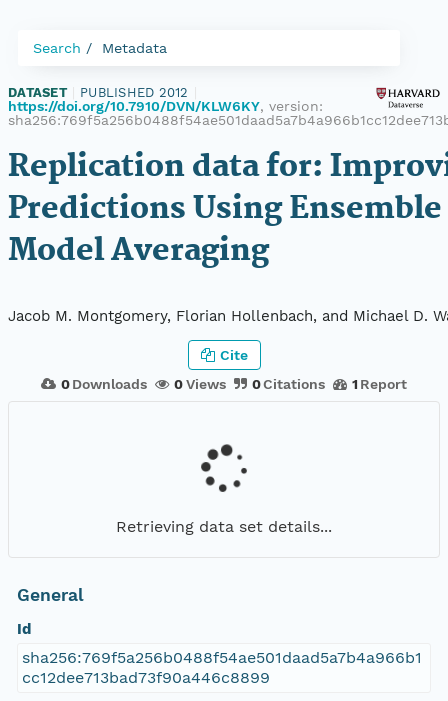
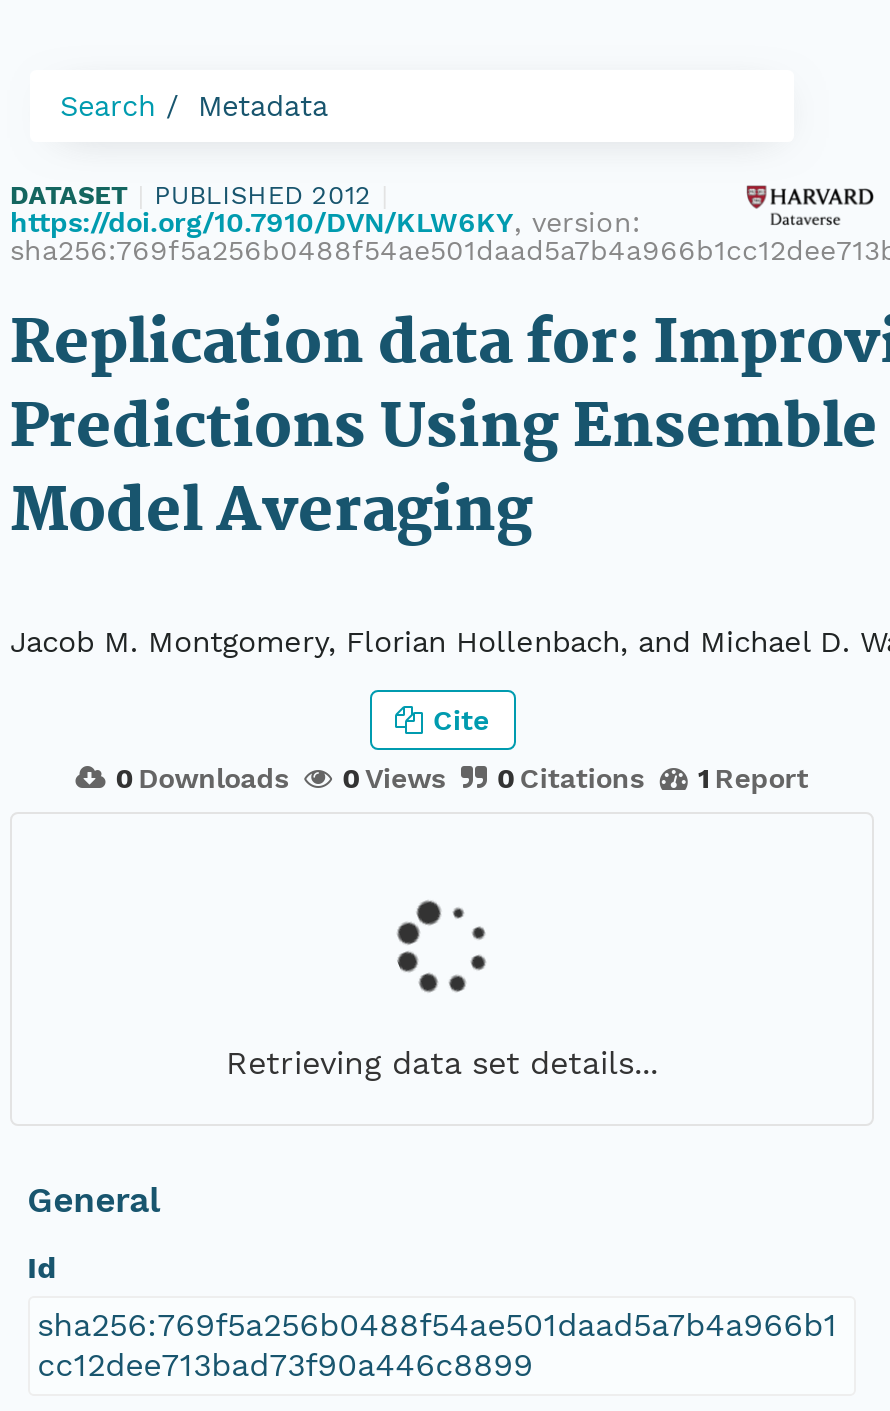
[200,443,248,493] [image] -> [396,898,488,994] [image]

